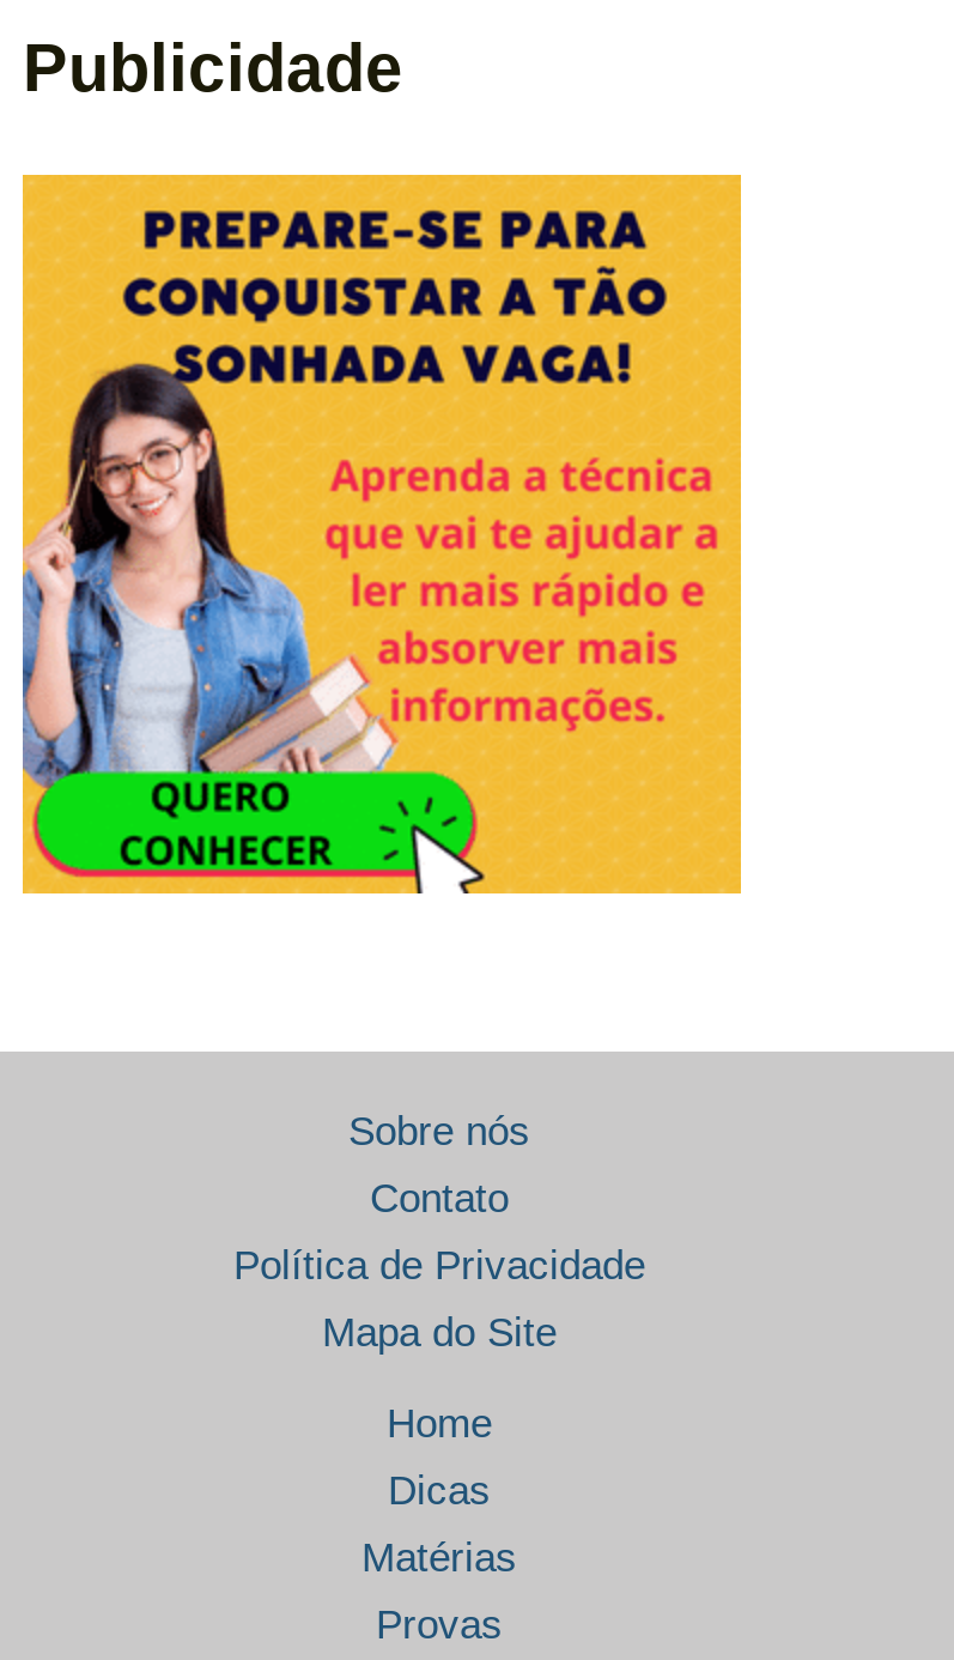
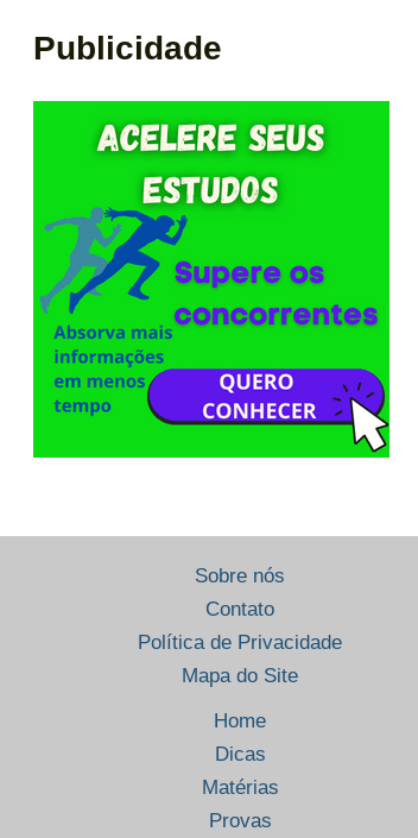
[20,174,743,895] [image] -> [32,100,391,459] [image]

